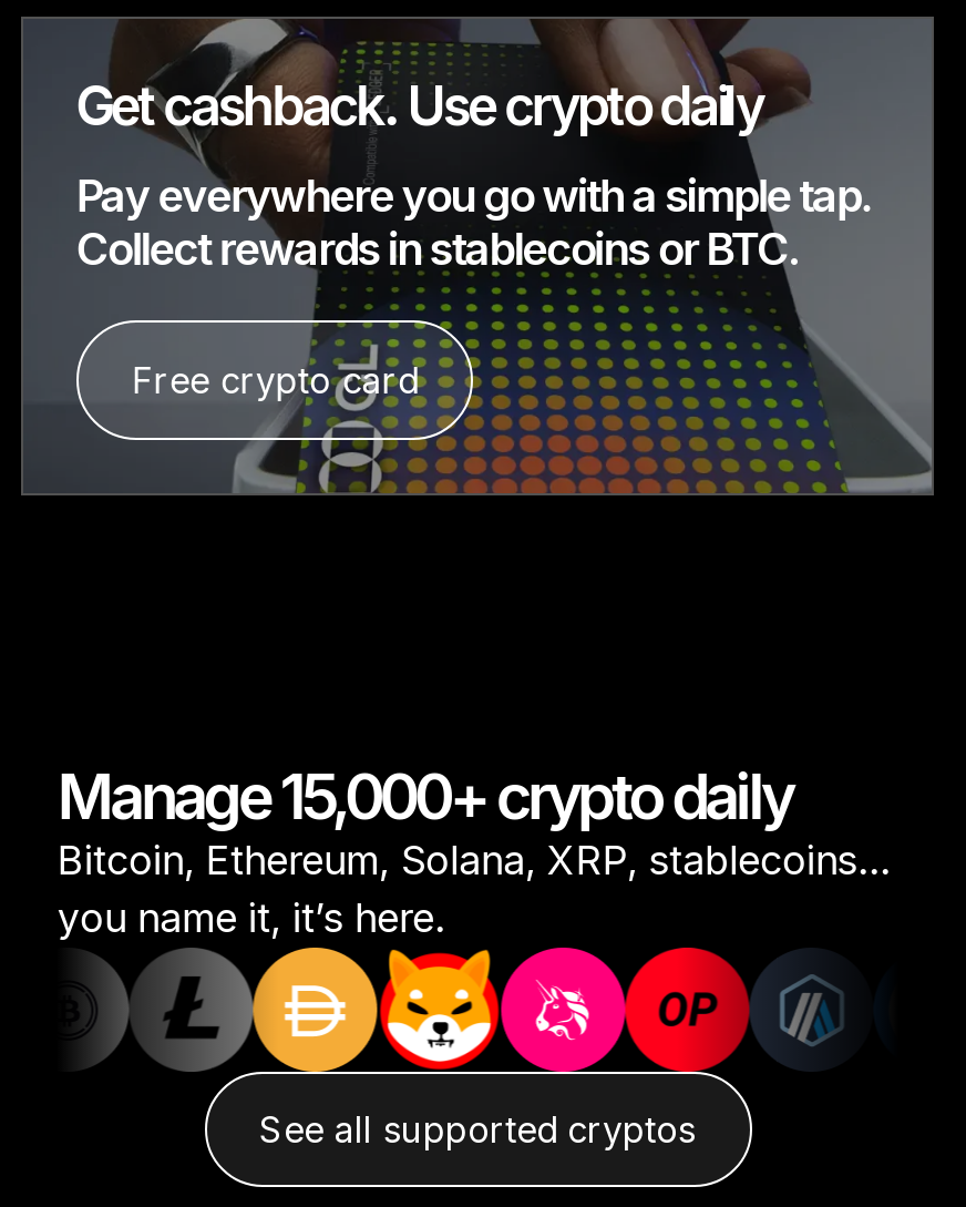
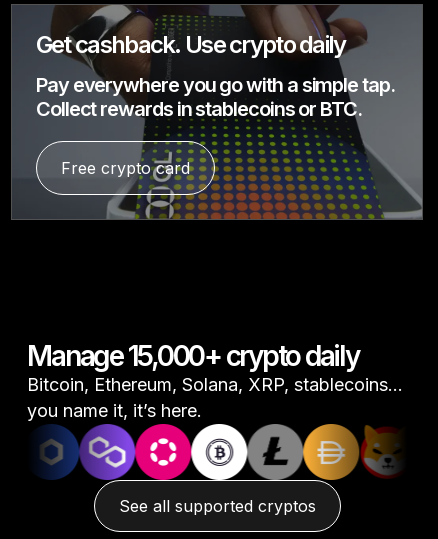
[88,945,870,1074] [image] -> [42,423,395,481] [image]

